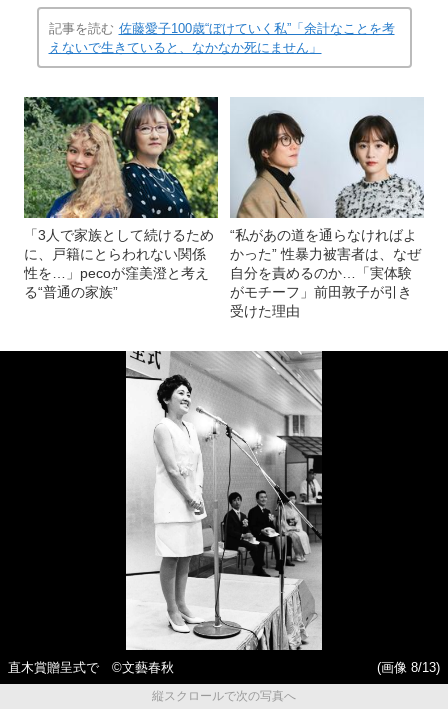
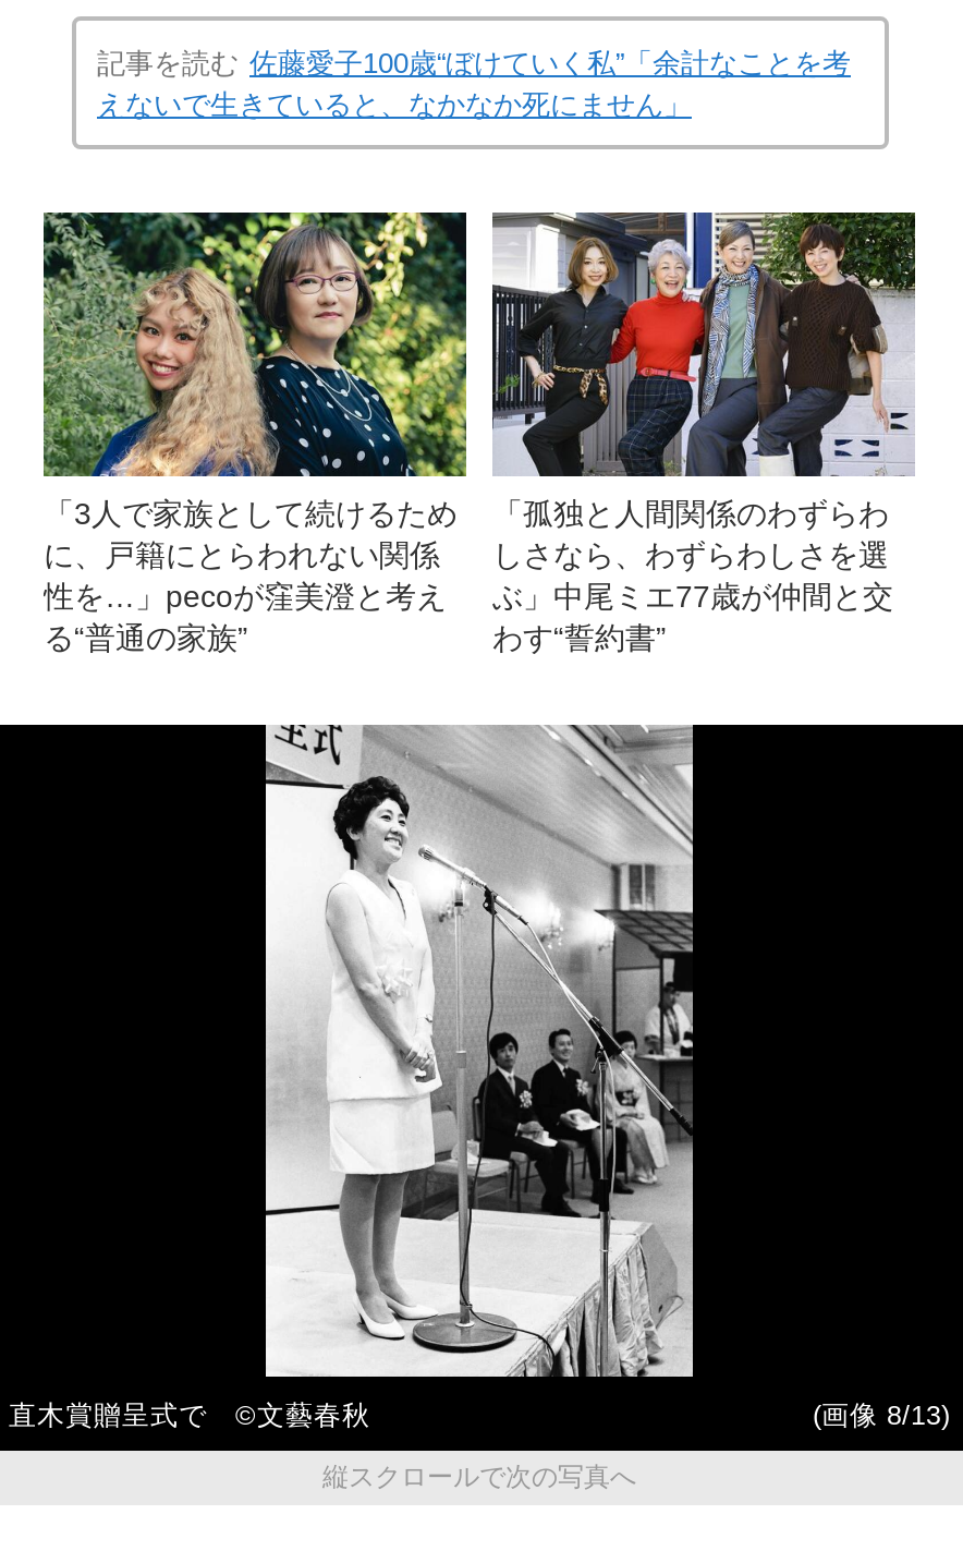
[230,97,424,319] [image] | “私があの道を通らなければよ | かった” 性暴力被害者は、なぜ | 自分を責めるのか…「実体験 | がモチーフ」前田敦子が引き | 受けた理由 -> [490,210,917,656] [image] | 「孤独と人間関係のわずらわ | しさなら、わずらわしさを選 | ぶ」中尾ミエ77歳が仲間と交 | わす“誓約書”

